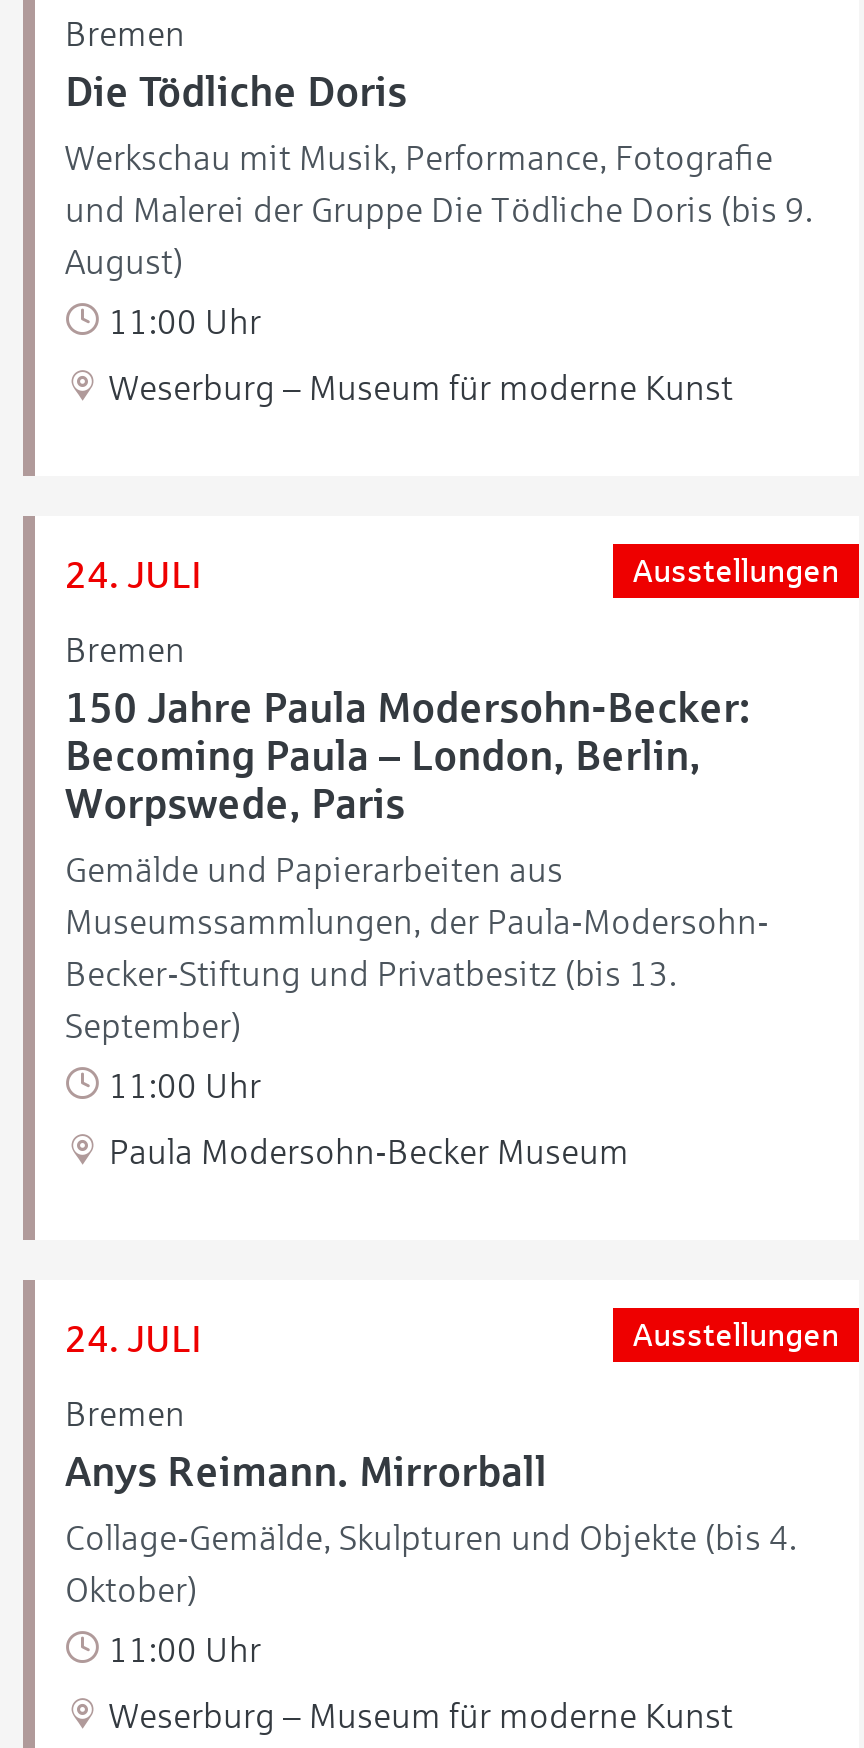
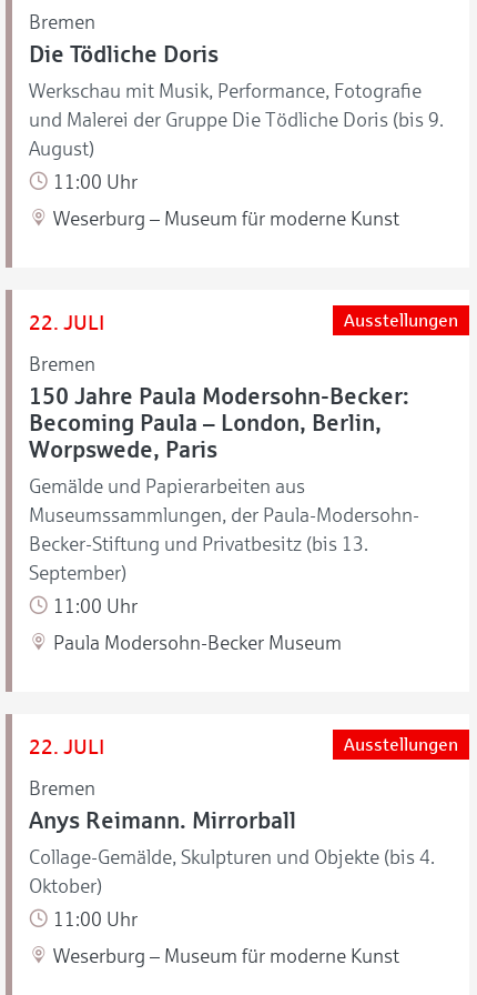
[65,554,201,596] 24. JULI -> [29,311,104,334] 22. JULI
[65,1318,201,1360] 24. JULI -> [29,735,104,758] 22. JULI

